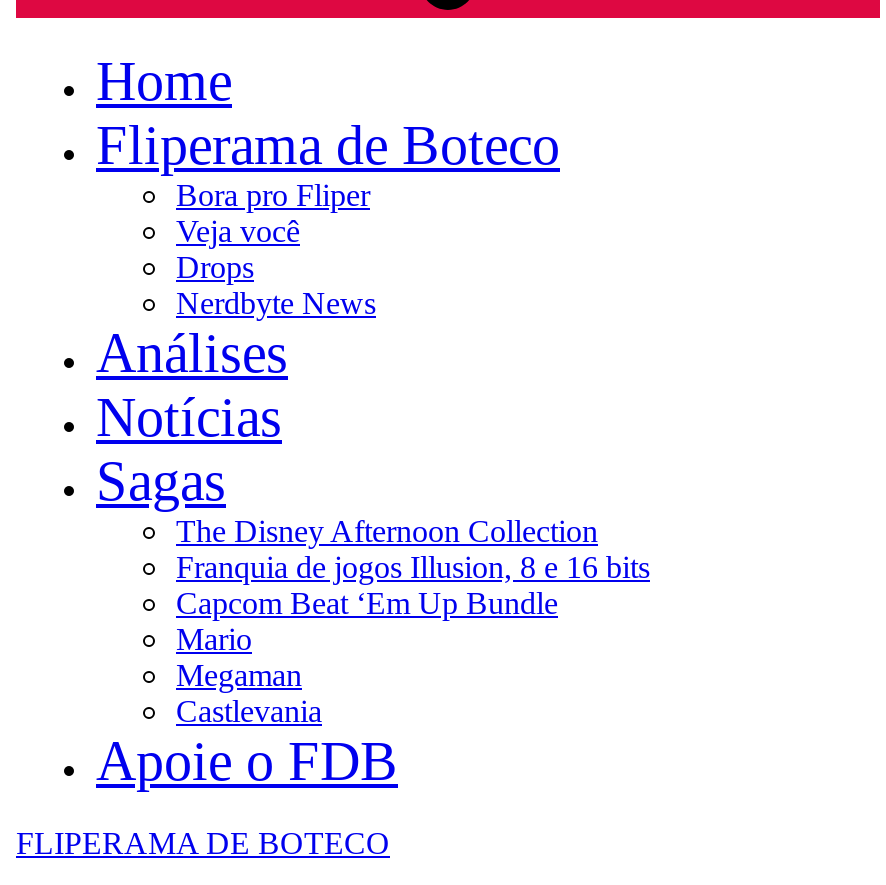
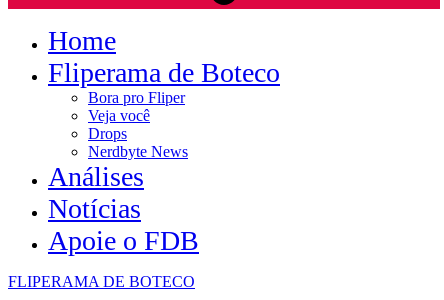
[96,450,650,728] Sagas | The Disney Afternoon Collection | Franquia de jogos Illusion, 8 e 16 bits | Capcom Beat ‘Em Up Bundle | Mario | Megaman | Castlevania -> none

